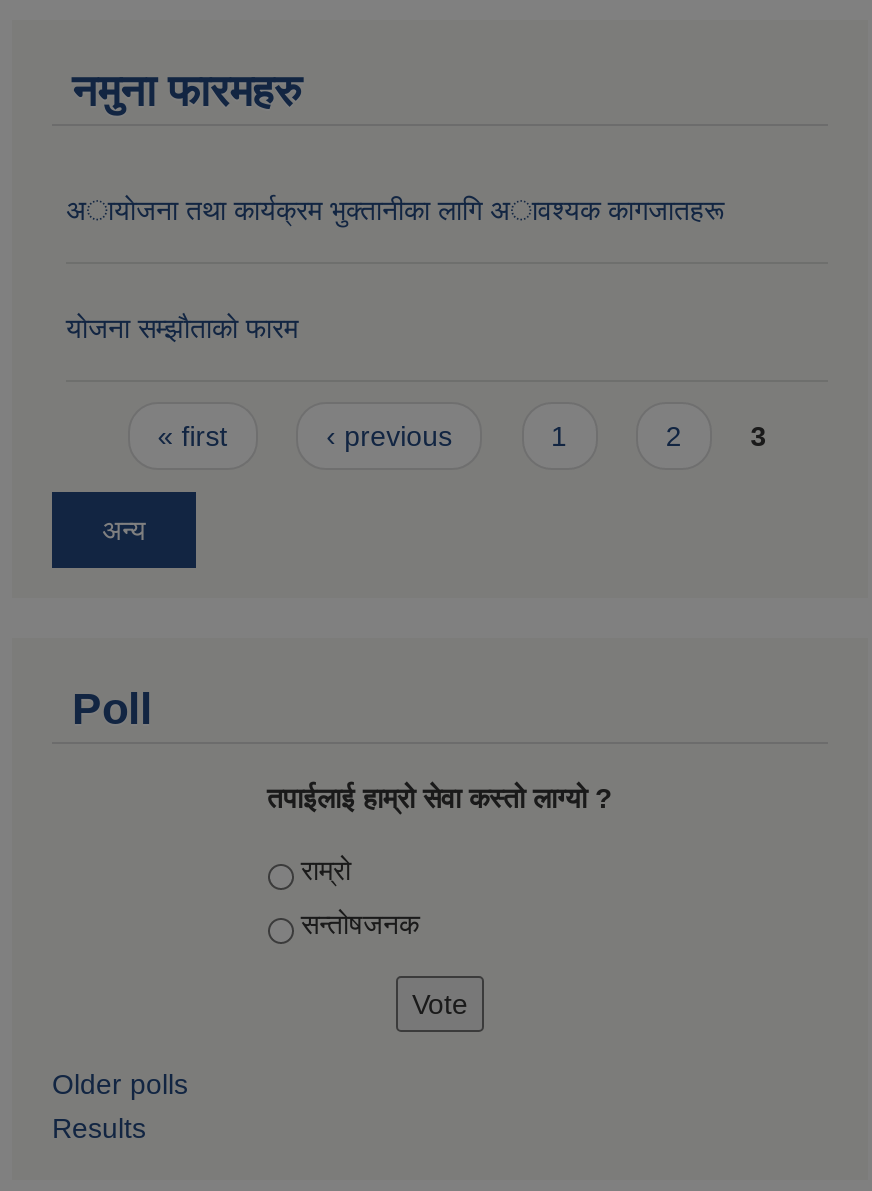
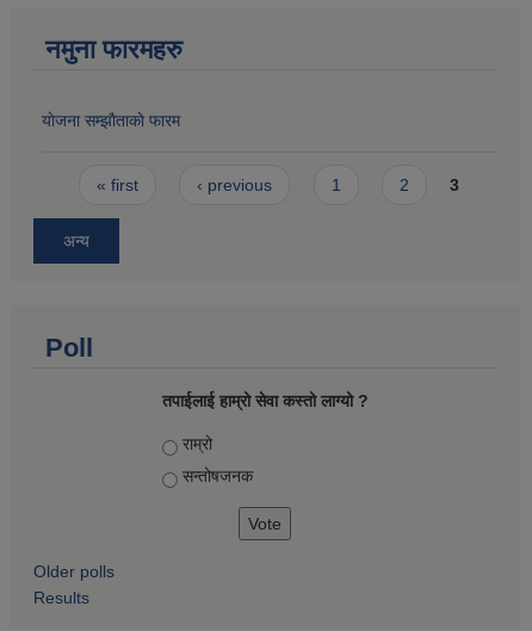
[66,194,724,226] अायाेजना तथा कार्यक्रम भुक्तानीका लागि अावश्यक कागजातहरू -> none

